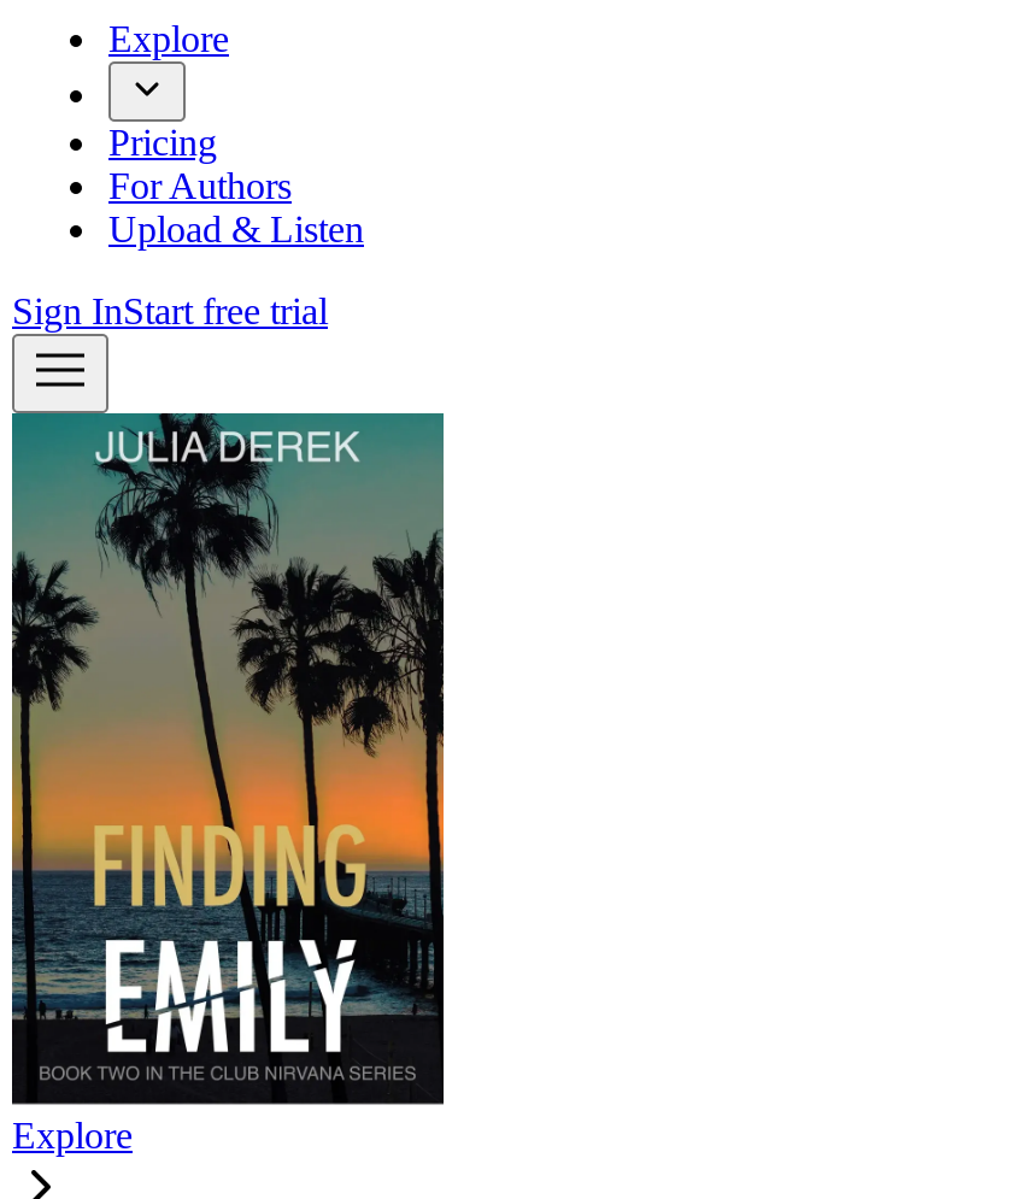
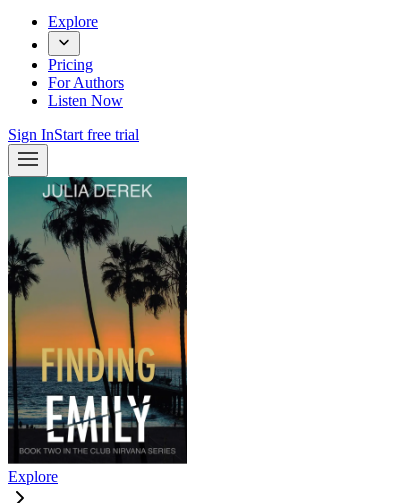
[108,208,364,249] Upload & Listen -> [48,92,123,109] Listen Now

